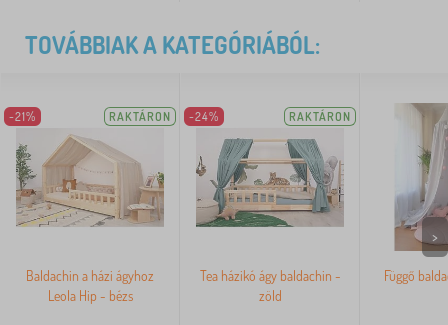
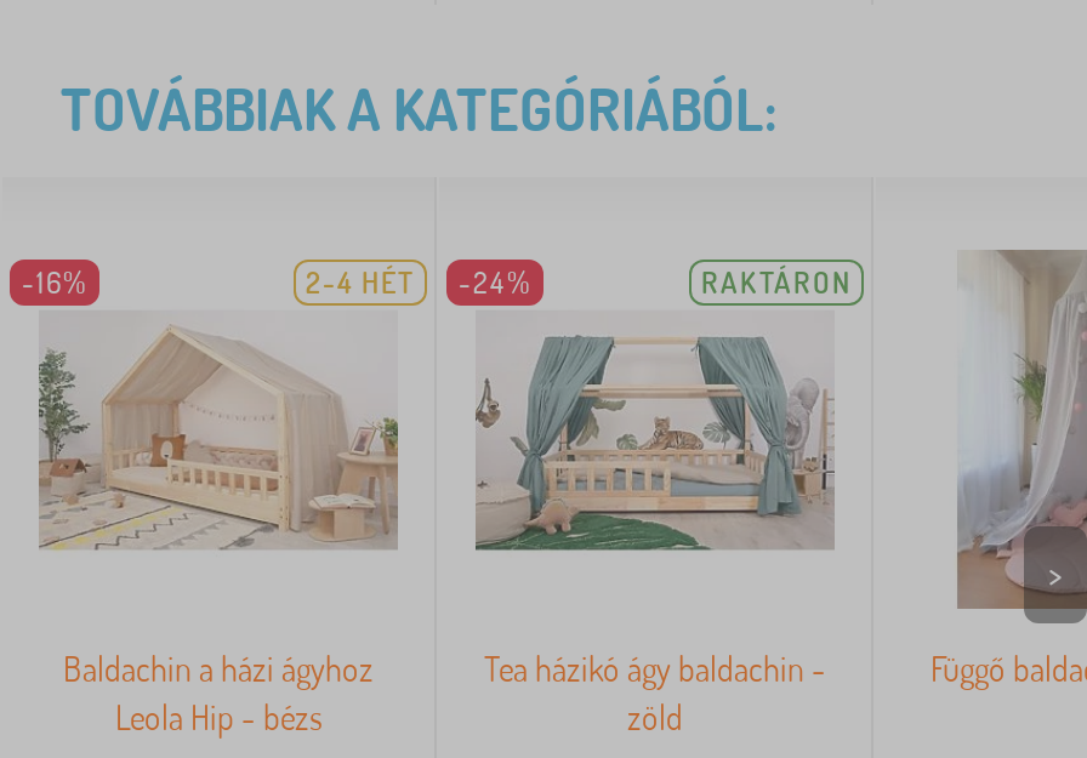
[9,109,171,124] -21% | RAKTÁRON -> [22,265,415,301] -16% | 2-4 HÉT

